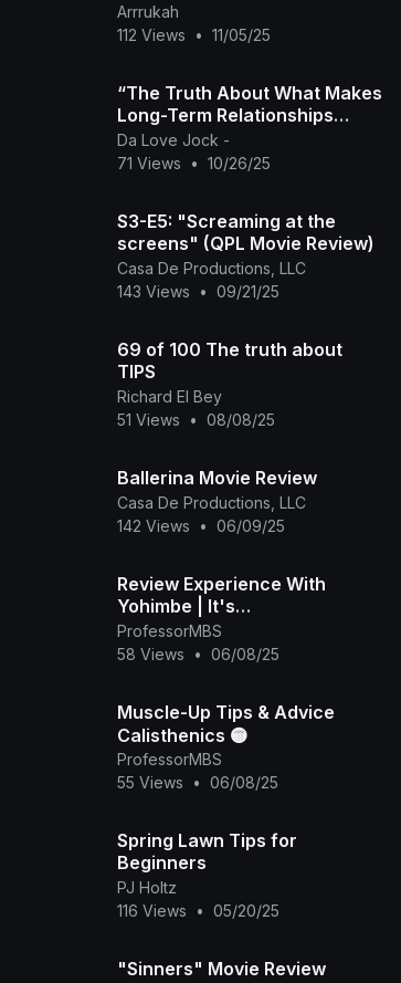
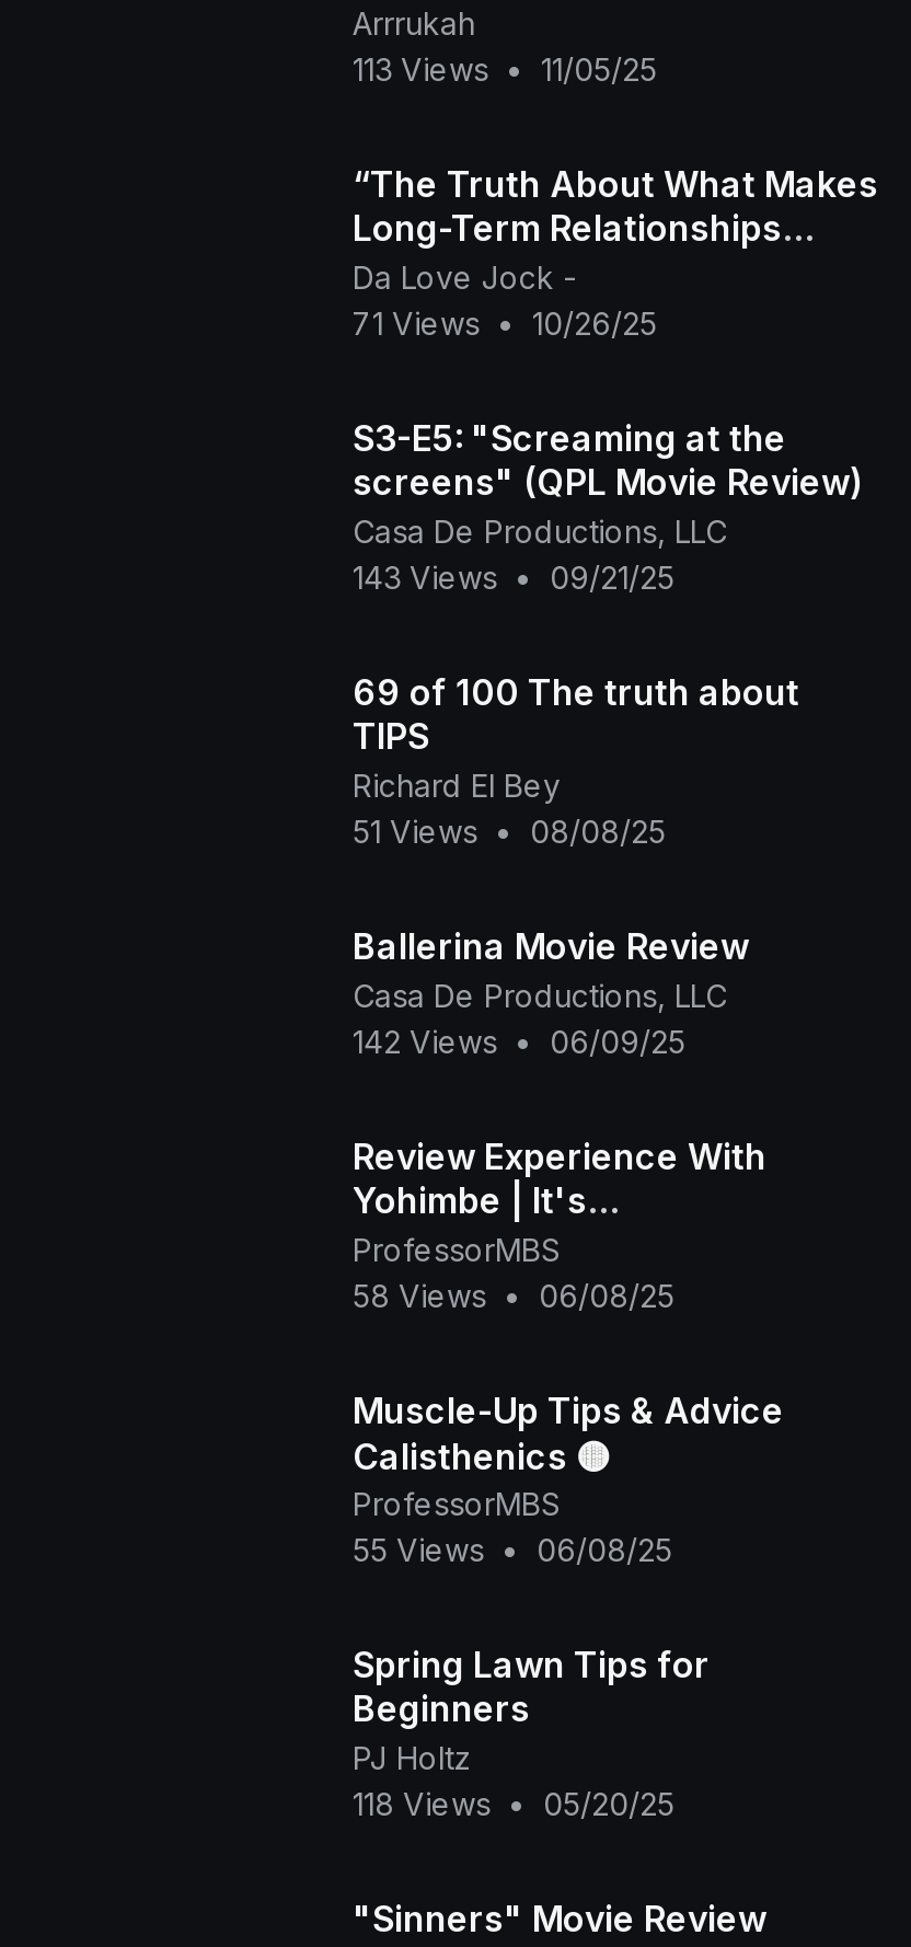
[117,26,270,44] 112 Views • 11/05/25 -> [353,51,657,88] 113 Views • 11/05/25
[117,901,279,920] 116 Views • 05/20/25 -> [353,1785,674,1823] 118 Views • 05/20/25

